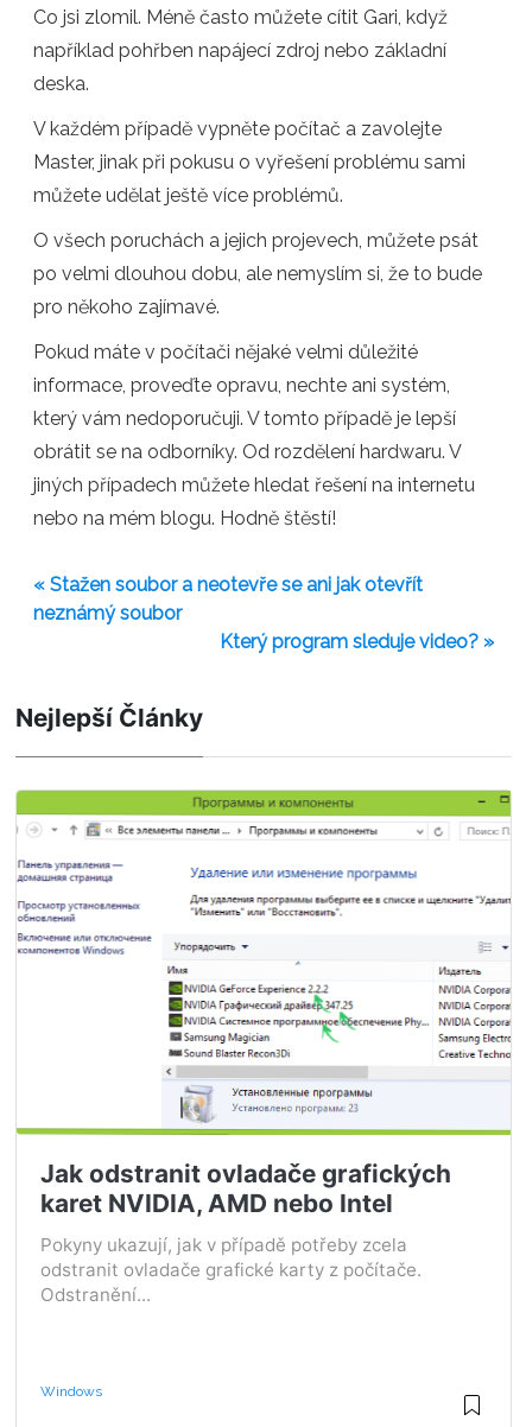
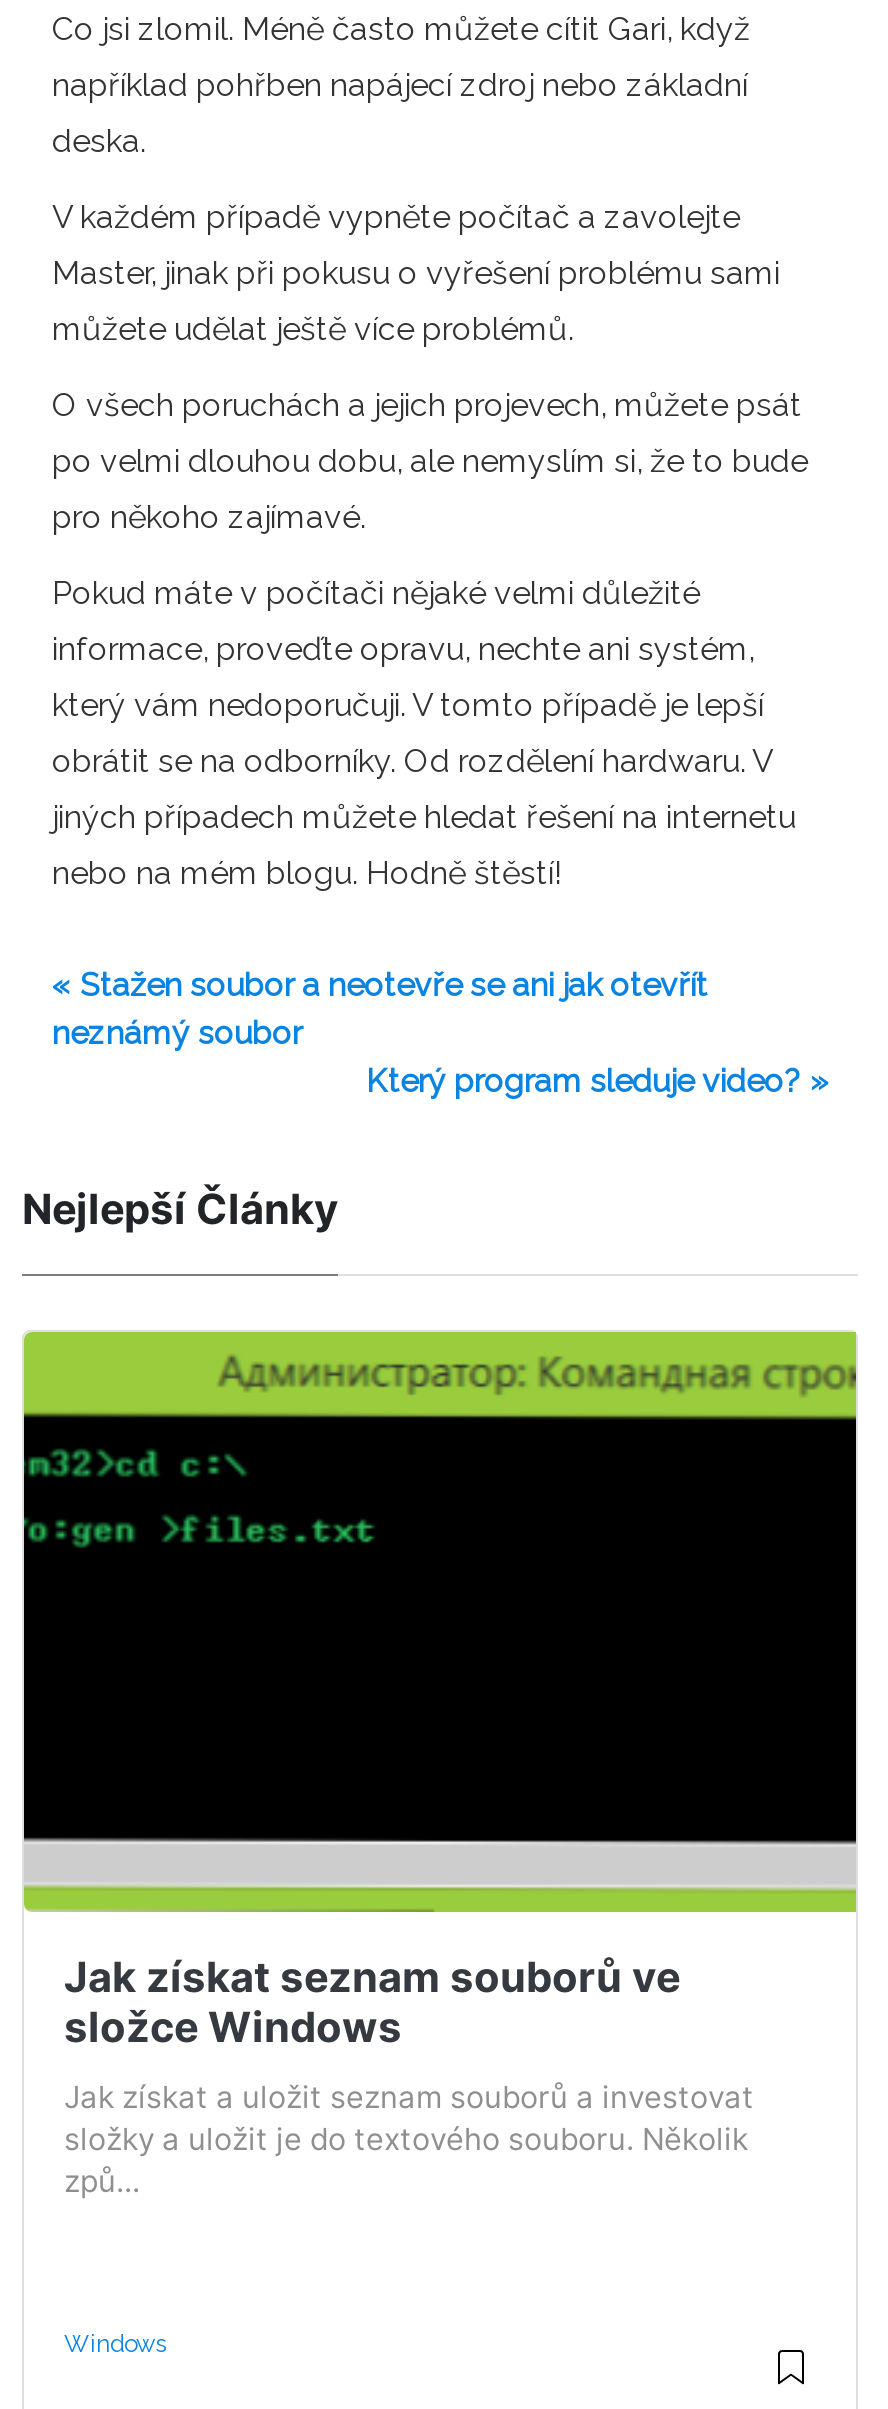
[15,794,512,1218] [image] | Jak odstranit ovladače grafických | karet NVIDIA, AMD nebo Intel -> [22,1340,858,2053] [image] | Jak získat seznam souborů ve | složce Windows
[40,1234,422,1306] Pokyny ukazují, jak v případě potřeby zcela | odstranit ovladače grafické karty z počítače. | Odstranění... -> [64,2079,754,2201] Jak získat a uložit seznam souborů a investovat | složky a uložit je do textového souboru. Několik | způ...

